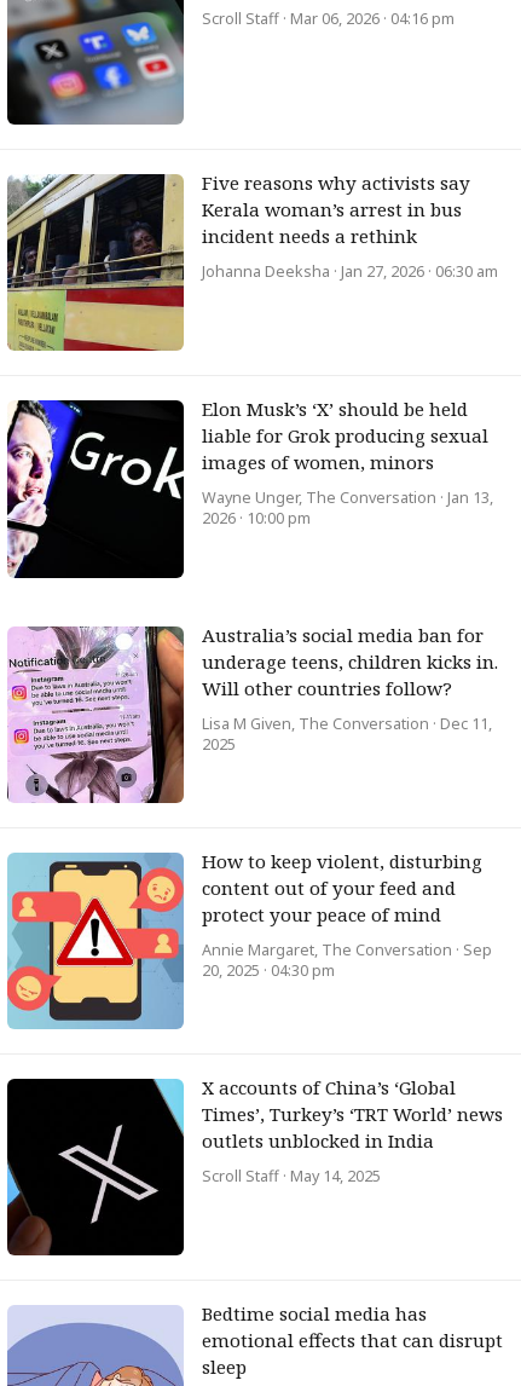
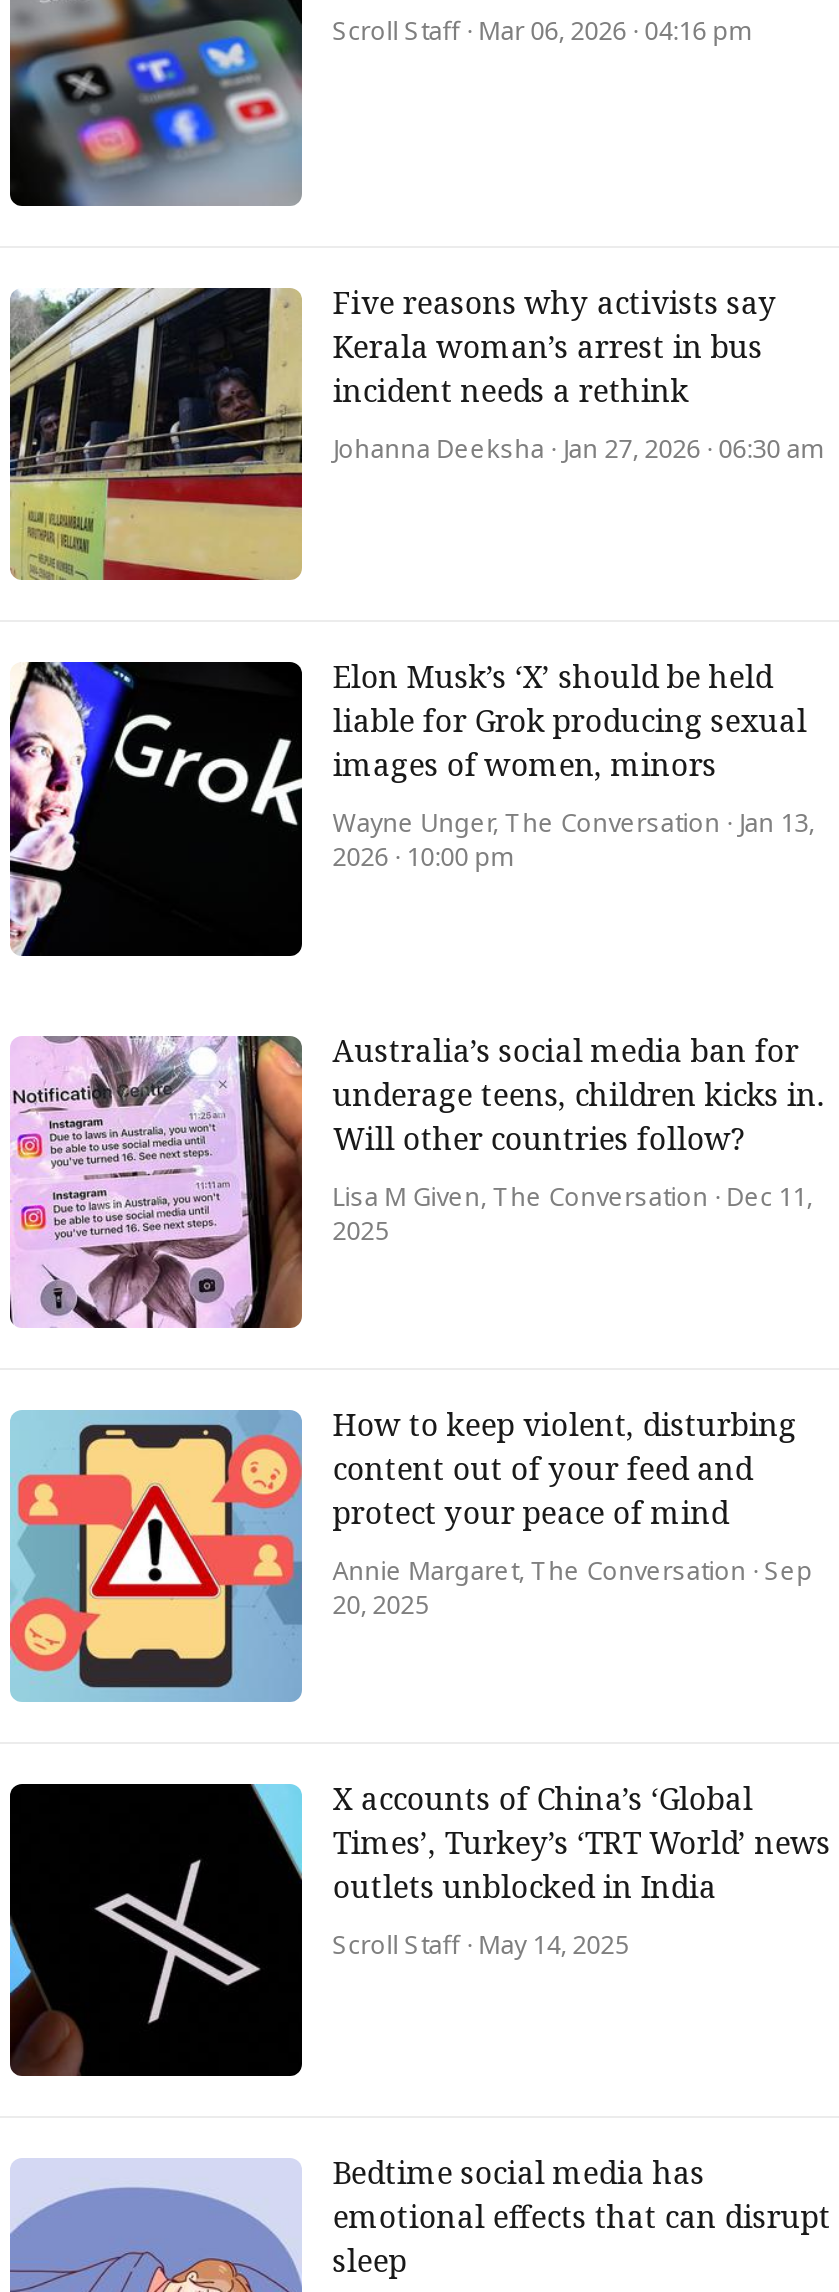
[202,960,335,981] 20, 2025 · 04:30 pm -> [333,1588,429,1622] 20, 2025

